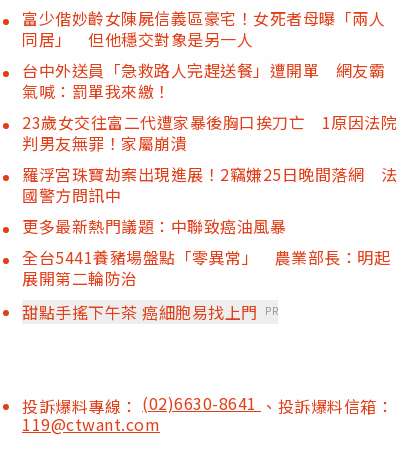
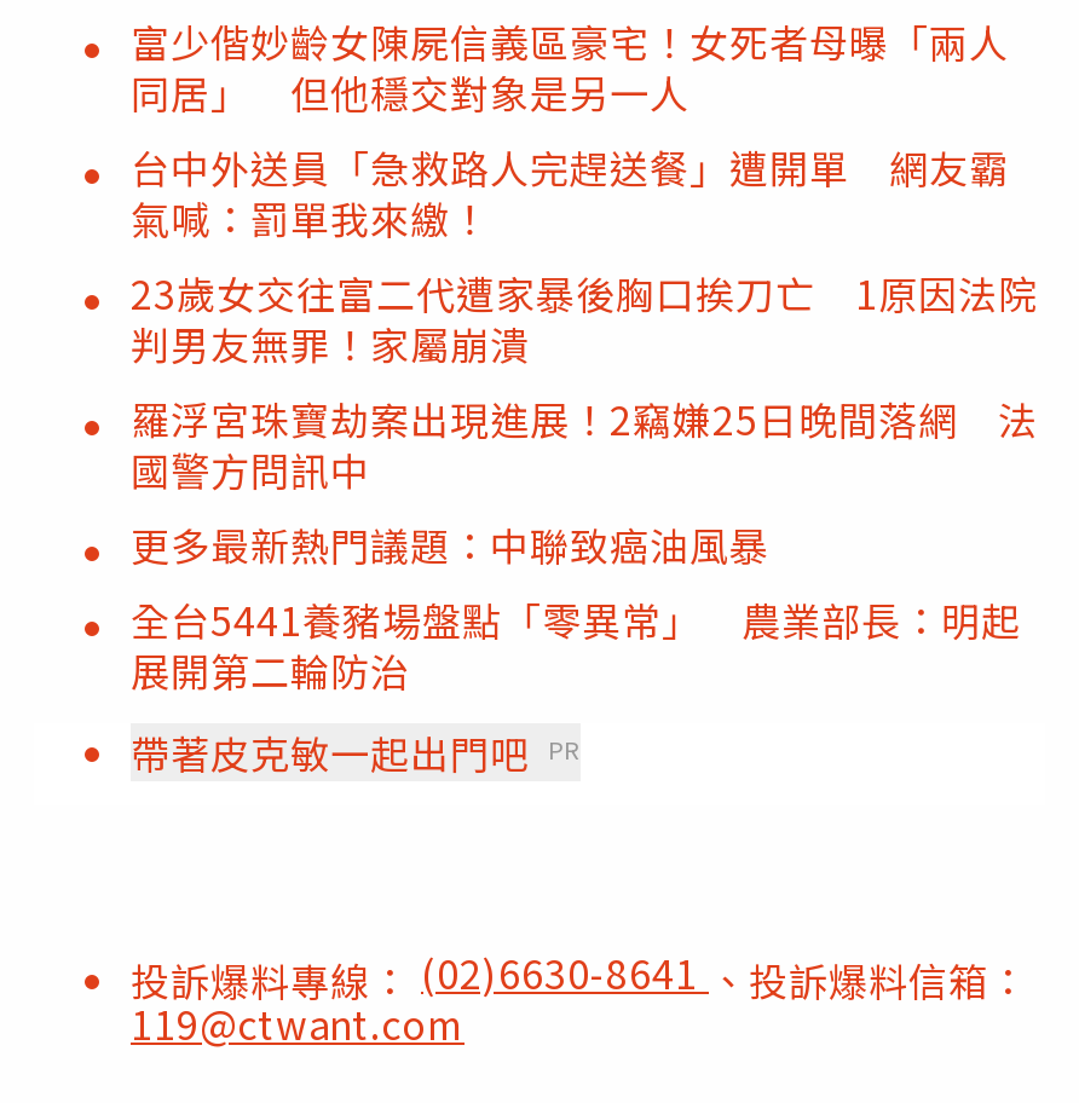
[22,300,278,324] 甜點手搖下午茶 癌細胞易找上門 PR -> [131,723,579,781] 帶著皮克敏一起出門吧 PR

